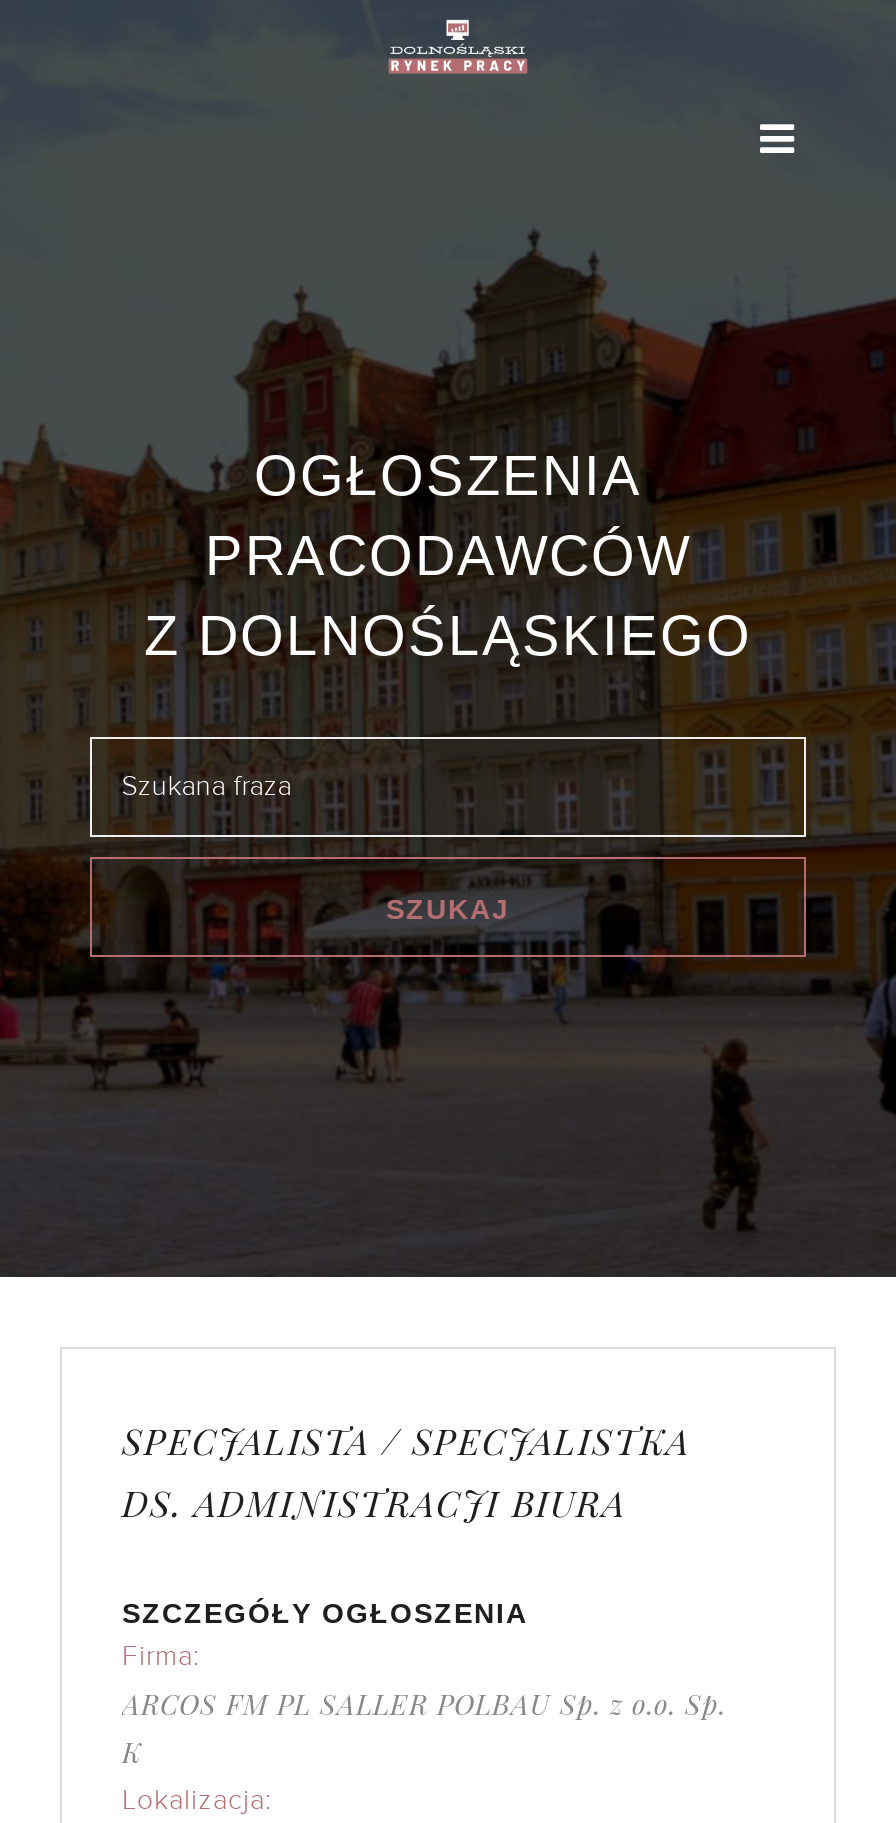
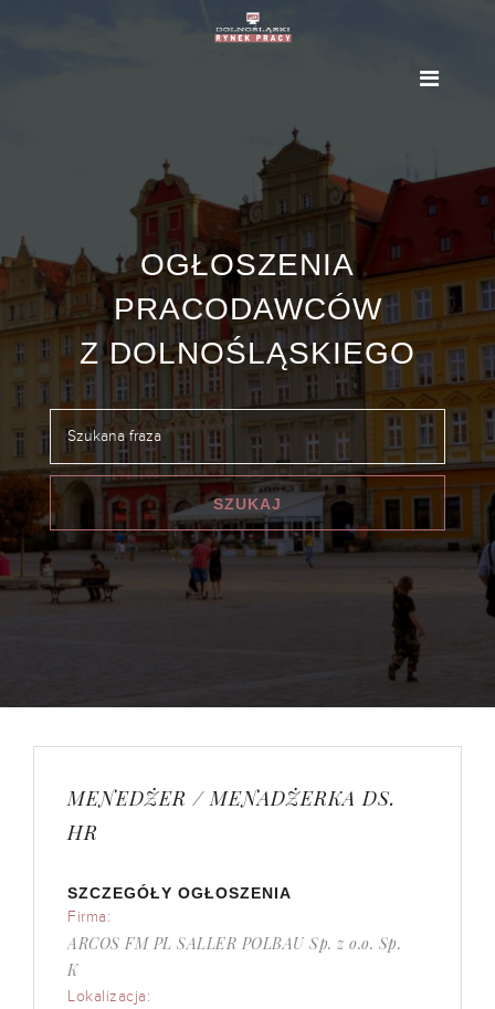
[122,1417,690,1527] SPECJALISTA / SPECJALISTKA | DS. ADMINISTRACJI BIURA -> [67,785,396,845] MENEDŻER / MENADŻERKA DS. | HR

